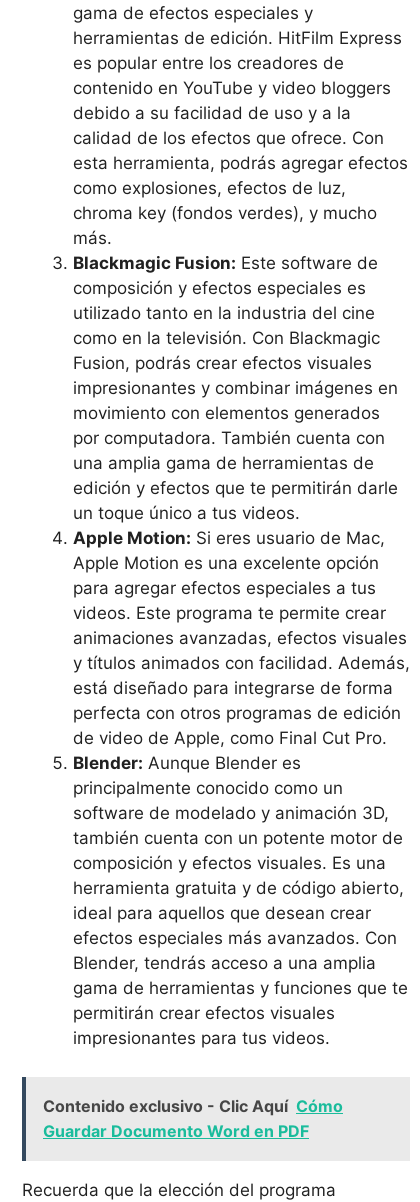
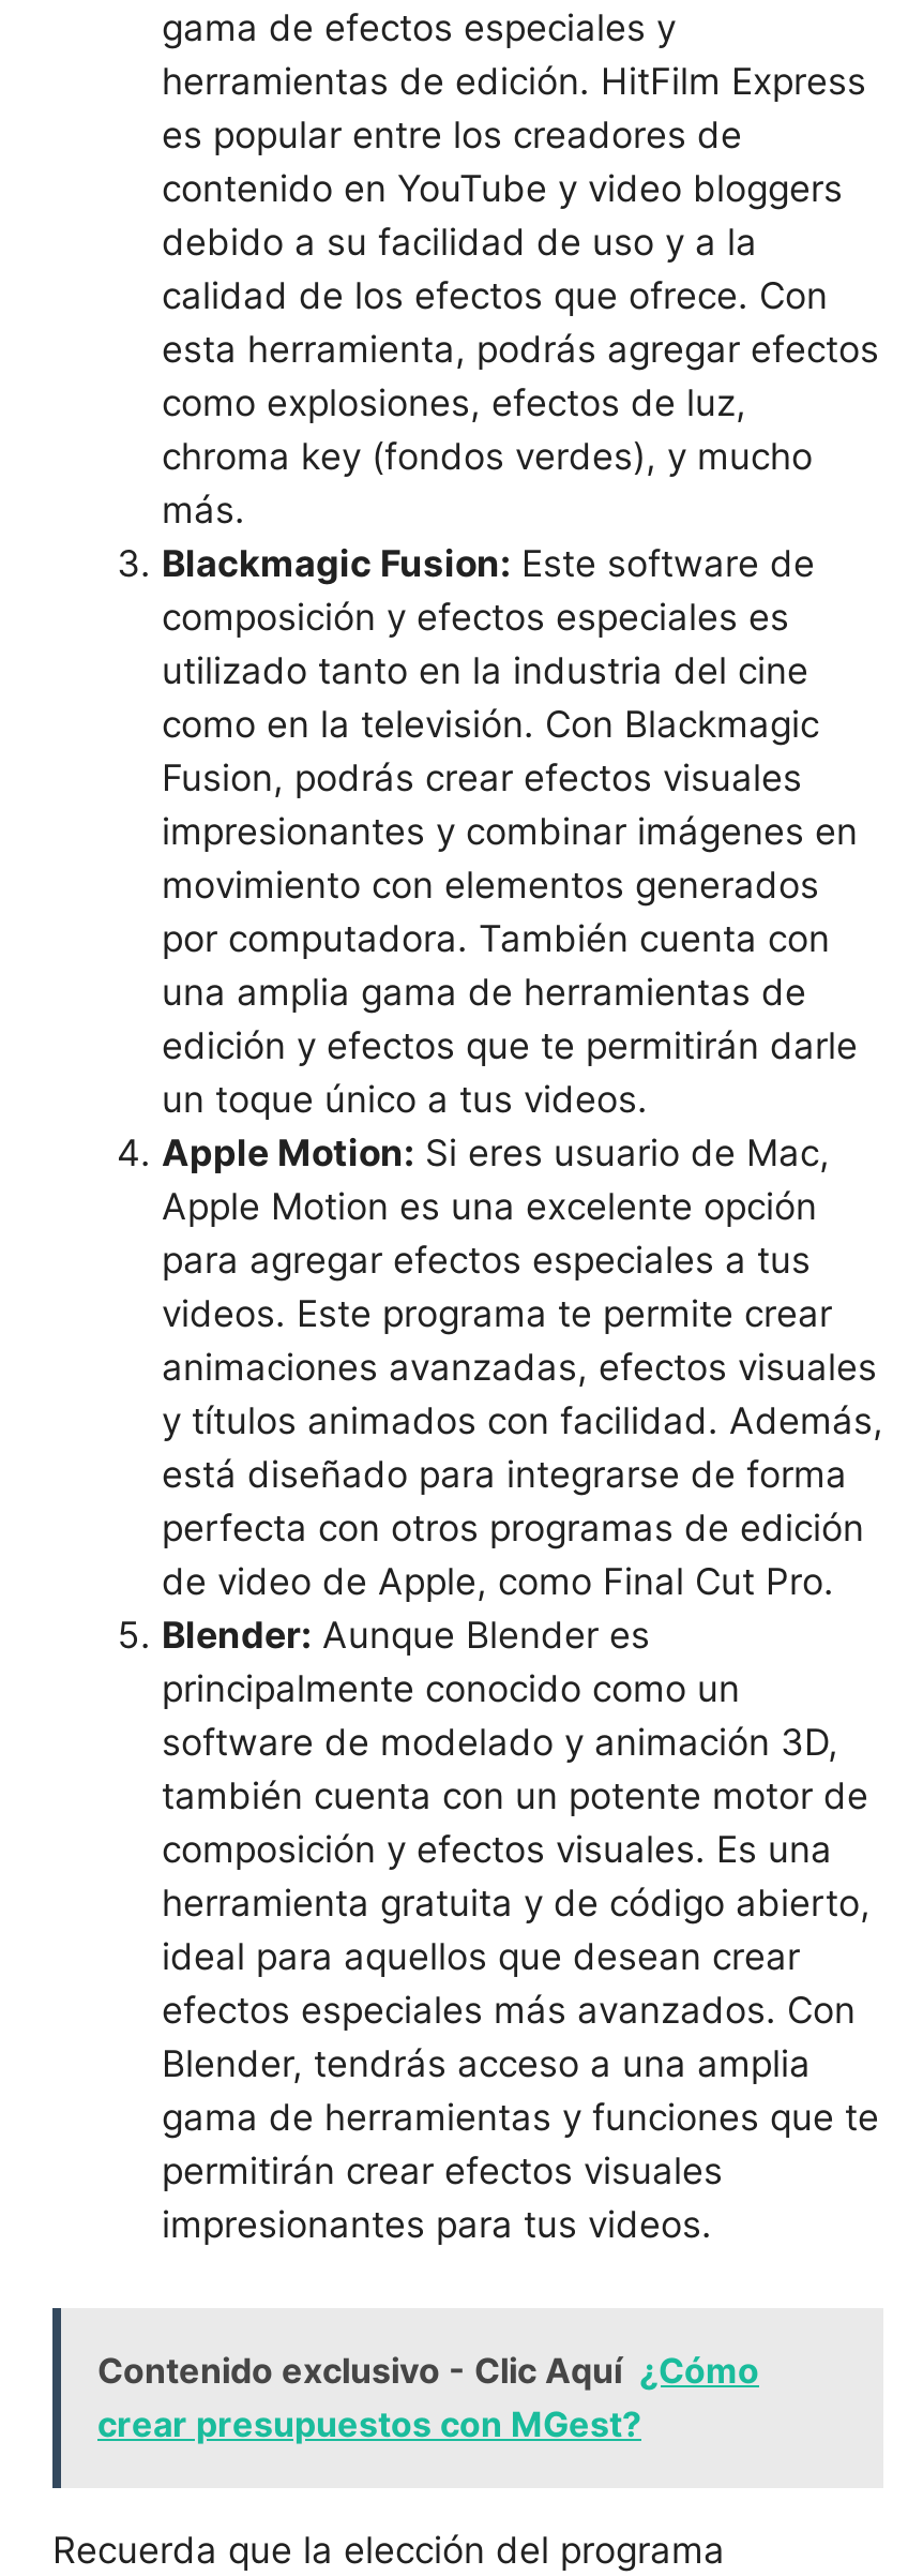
[43,1095,343,1140] Contenido exclusivo - Clic Aquí Cómo | Guardar Documento Word en PDF -> [97,2348,759,2444] Contenido exclusivo - Clic Aquí ¿Cómo | crear presupuestos con MGest?

